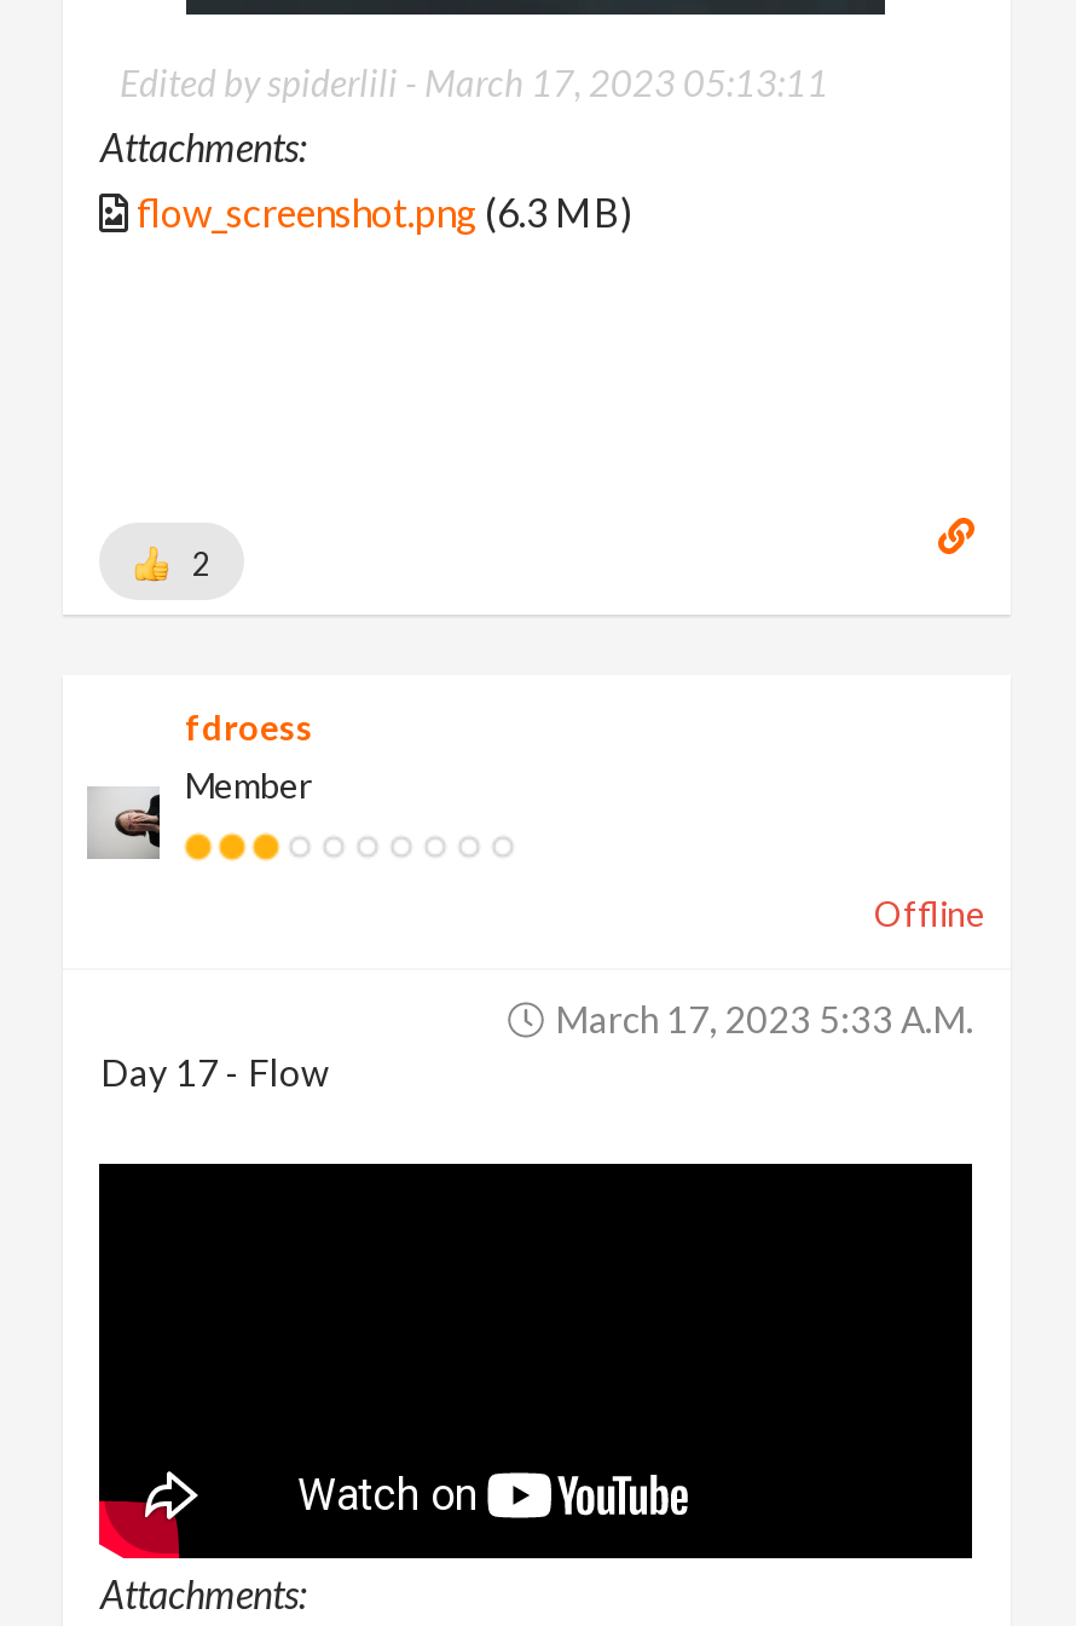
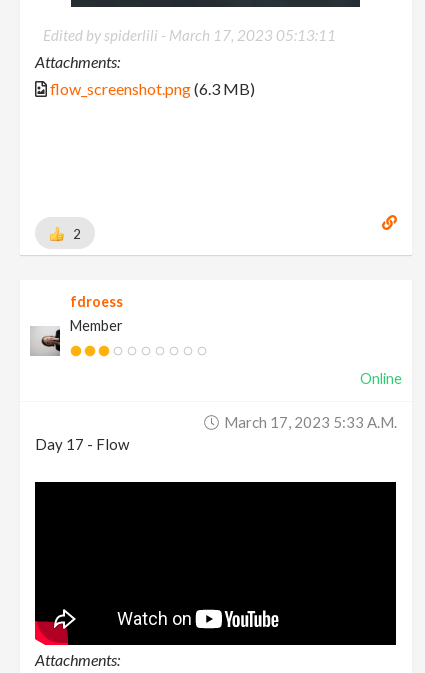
[874,893,985,934] Offline -> [359,370,401,387] Online

